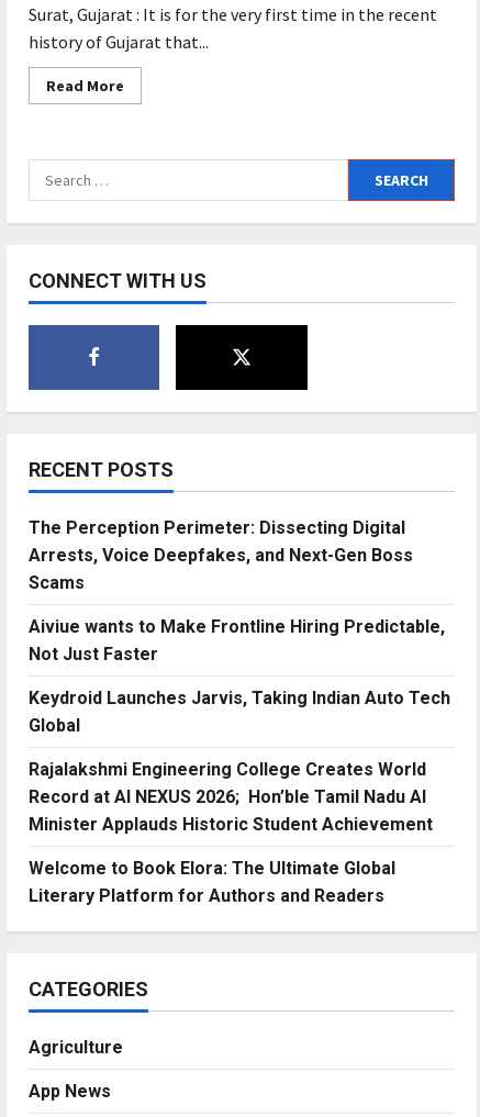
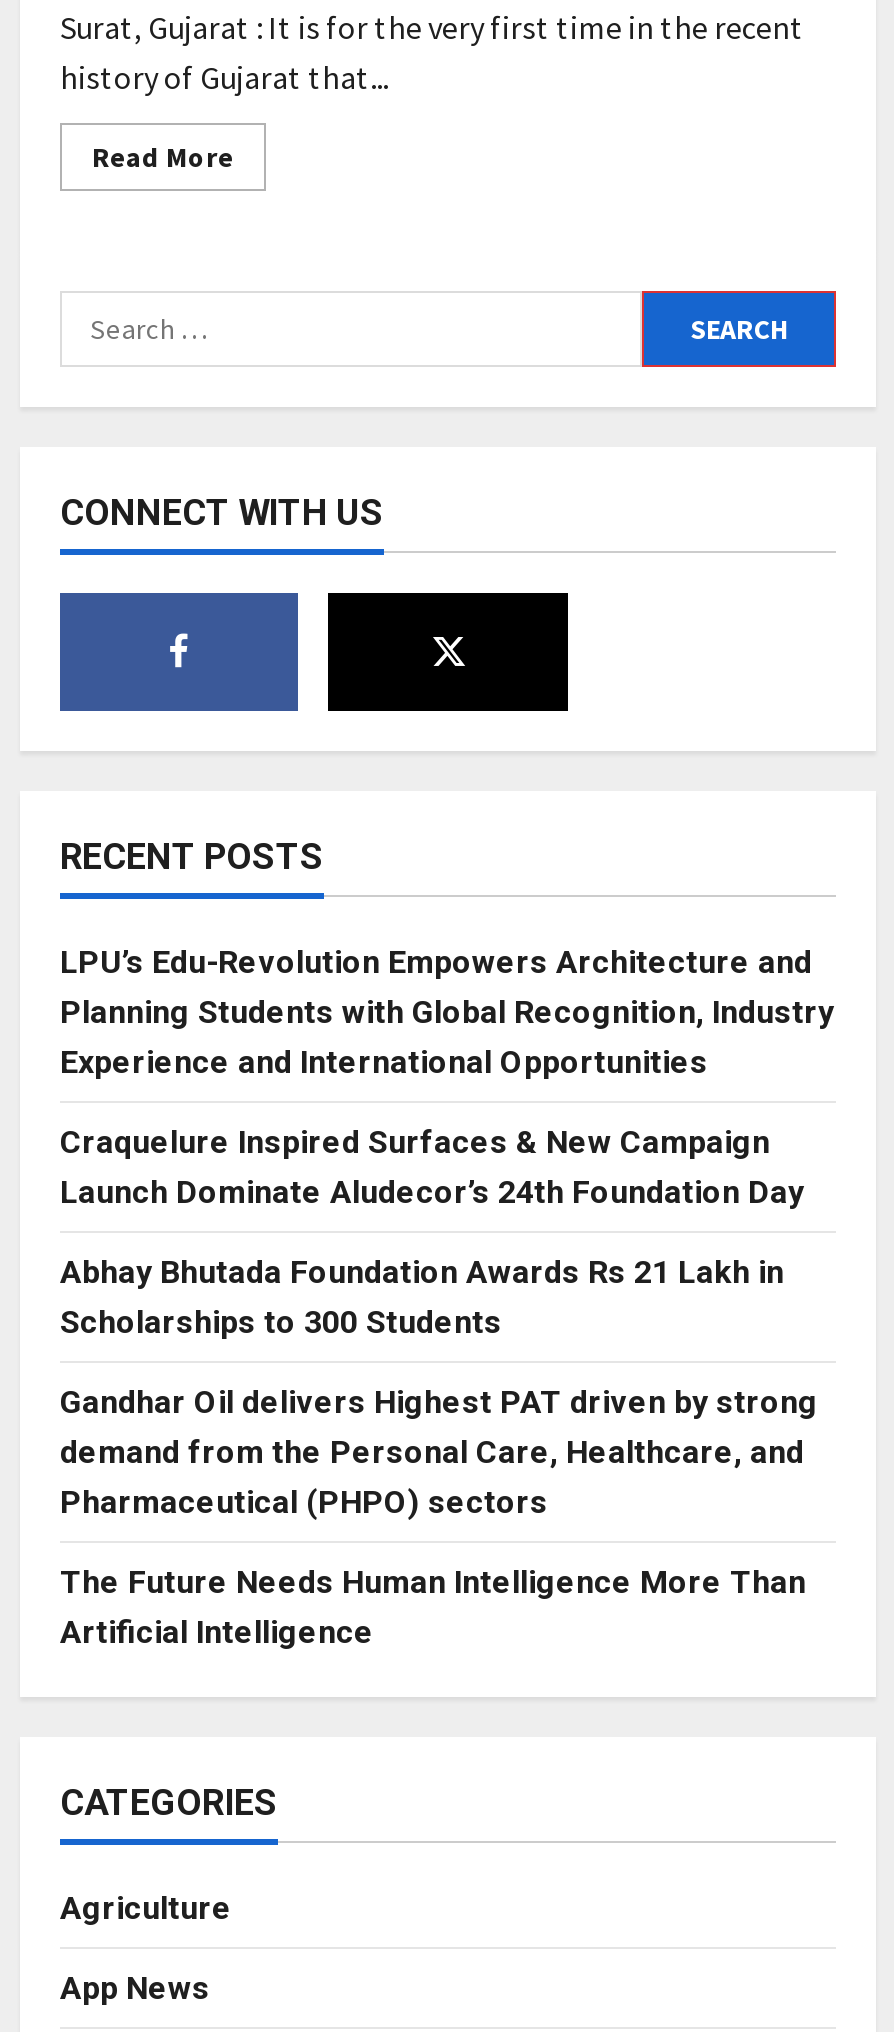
[29,518,413,593] The Perception Perimeter: Dissecting Digital | Arrests, Voice Deepfakes, and Next-Gen Boss | Scams -> [60,942,834,1080] LPU’s Edu-Revolution Empowers Architecture and | Planning Students with Global Recognition, Industry | Experience and International Opportunities
[29,616,445,665] Aiviue wants to Make Frontline Hiring Predictable, | Not Just Faster -> [60,1122,804,1210] Craquelure Inspired Surfaces & New Campaign | Launch Dominate Aludecor’s 24th Foundation Day
[29,688,450,736] Keydroid Launches Jarvis, Taking Indian Auto Tech | Global -> [60,1252,784,1340] Abhay Bhutada Foundation Awards Rs 21 Lakh in | Scholarships to 300 Students
[29,759,433,835] Rajalakshmi Engineering College Creates World | Record at AI NEXUS 2026; Hon’ble Tamil Nadu AI | Minister Applauds Historic Student Achievement -> [60,1382,818,1520] Gandhar Oil delivers Highest PAT driven by strong | demand from the Personal Care, Healthcare, and | Pharmaceutical (PHPO) sectors
[29,858,395,906] Welcome to Book Elora: The Ultimate Global | Literary Platform for Authors and Readers -> [60,1562,806,1650] The Future Needs Human Intelligence More Than | Artificial Intelligence

